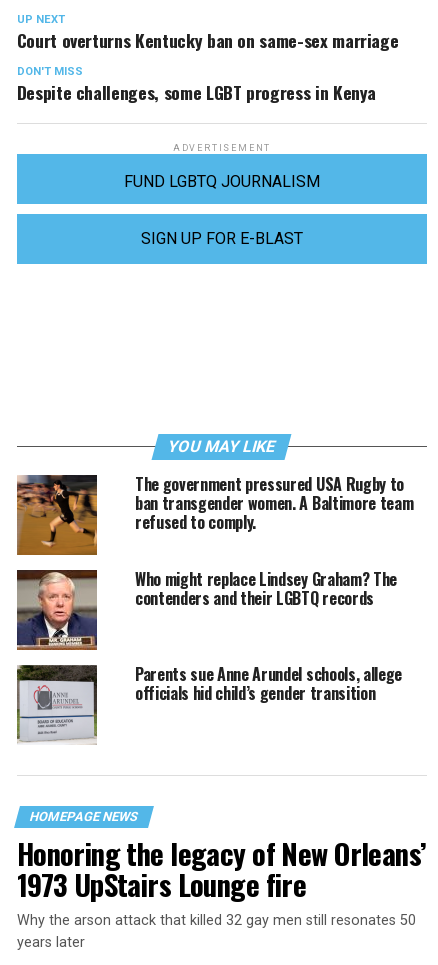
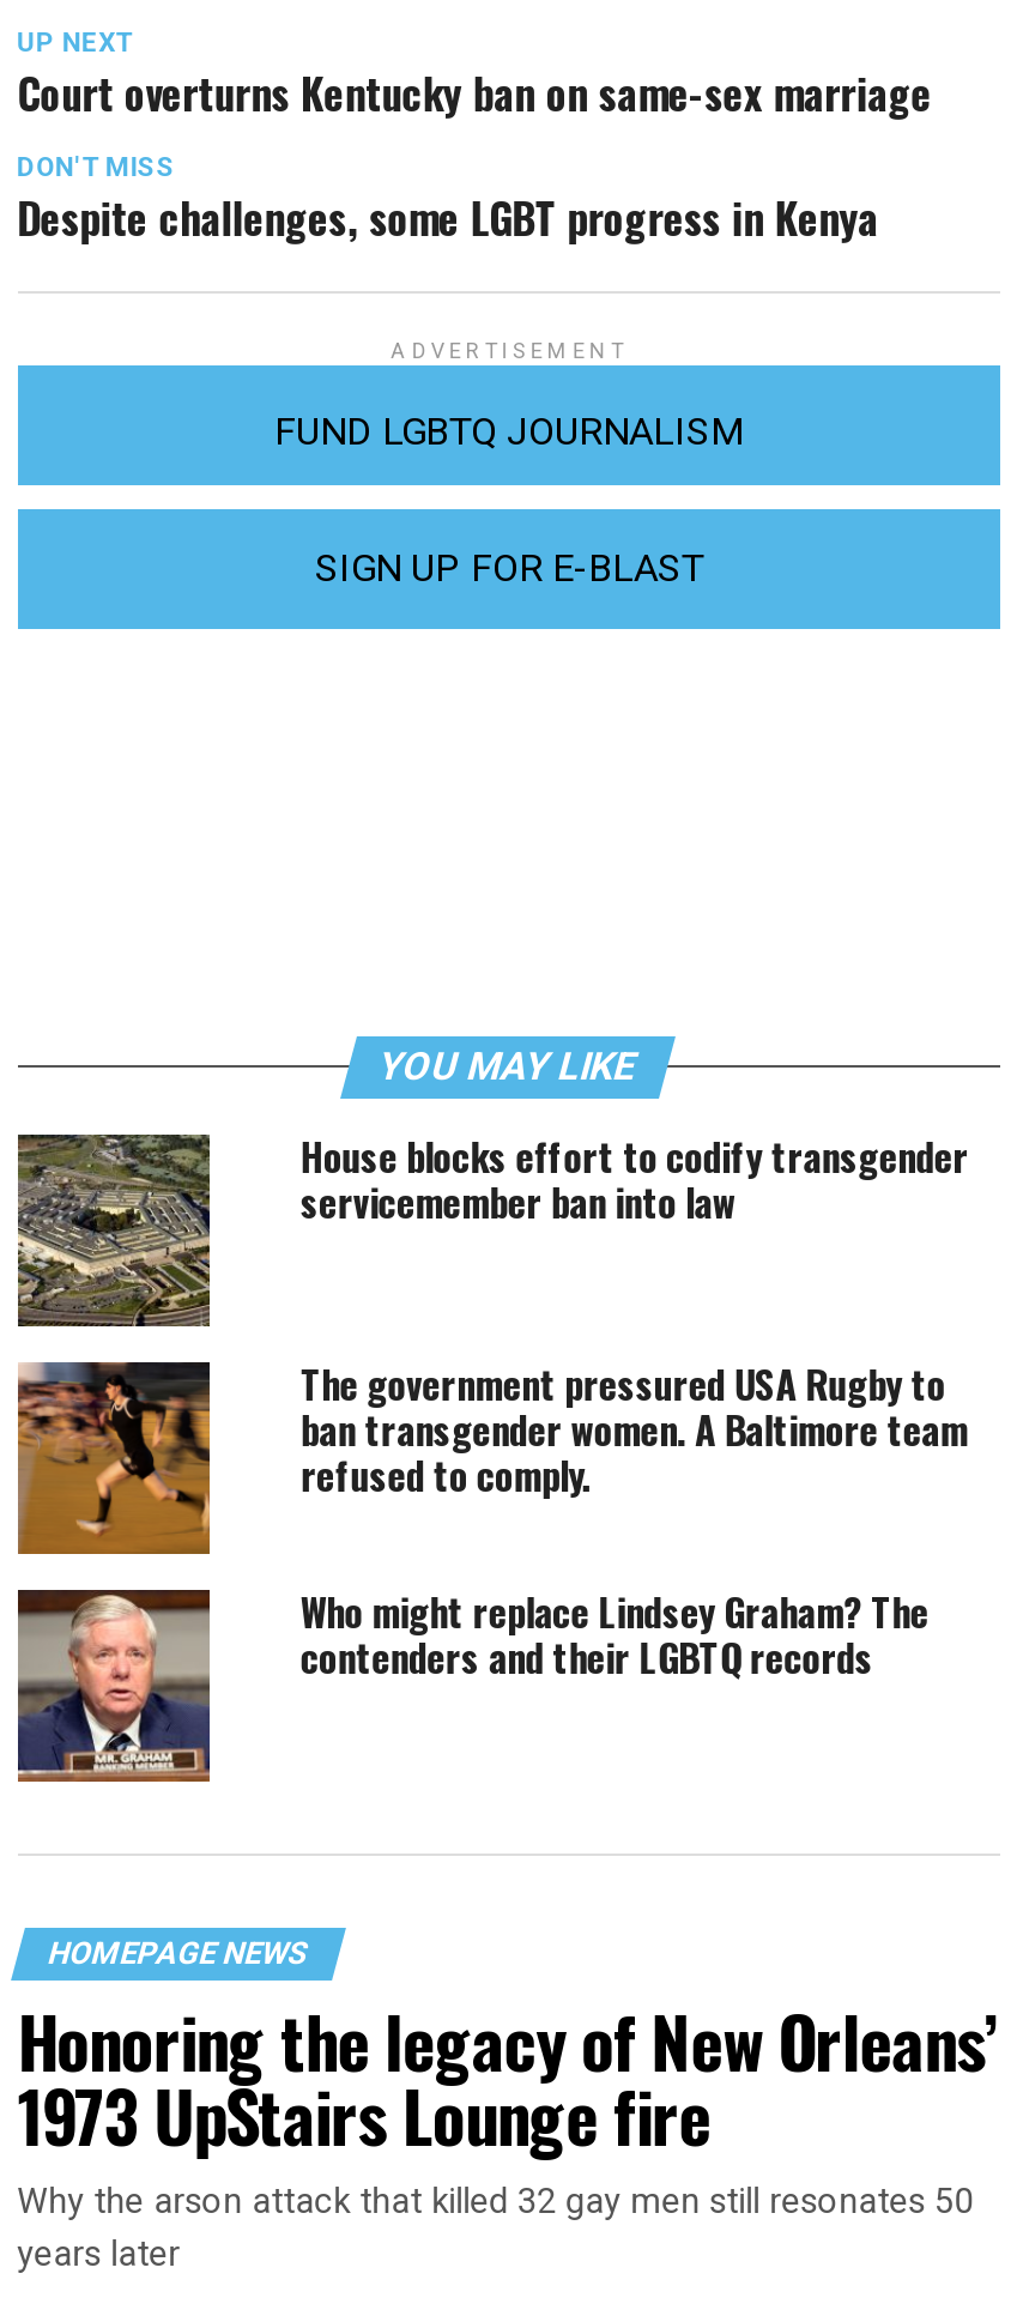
none -> [16,1129,969,1330] [image] | House blocks effort to codify transgender | servicemember ban into law
moved [15,472,413,610] -> [13,1357,968,1687]: [image] | The government pressured USA Rugby to | ban transgender women. A Baltimore team | refused to comply. | Who might replace Lindsey Graham? The | contenders and their LGBTQ records
[17,662,402,744] [image] | Parents sue Anne Arundel schools, allege | officials hid child’s gender transition -> none

